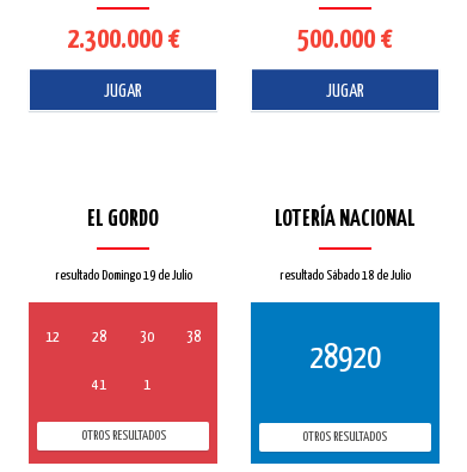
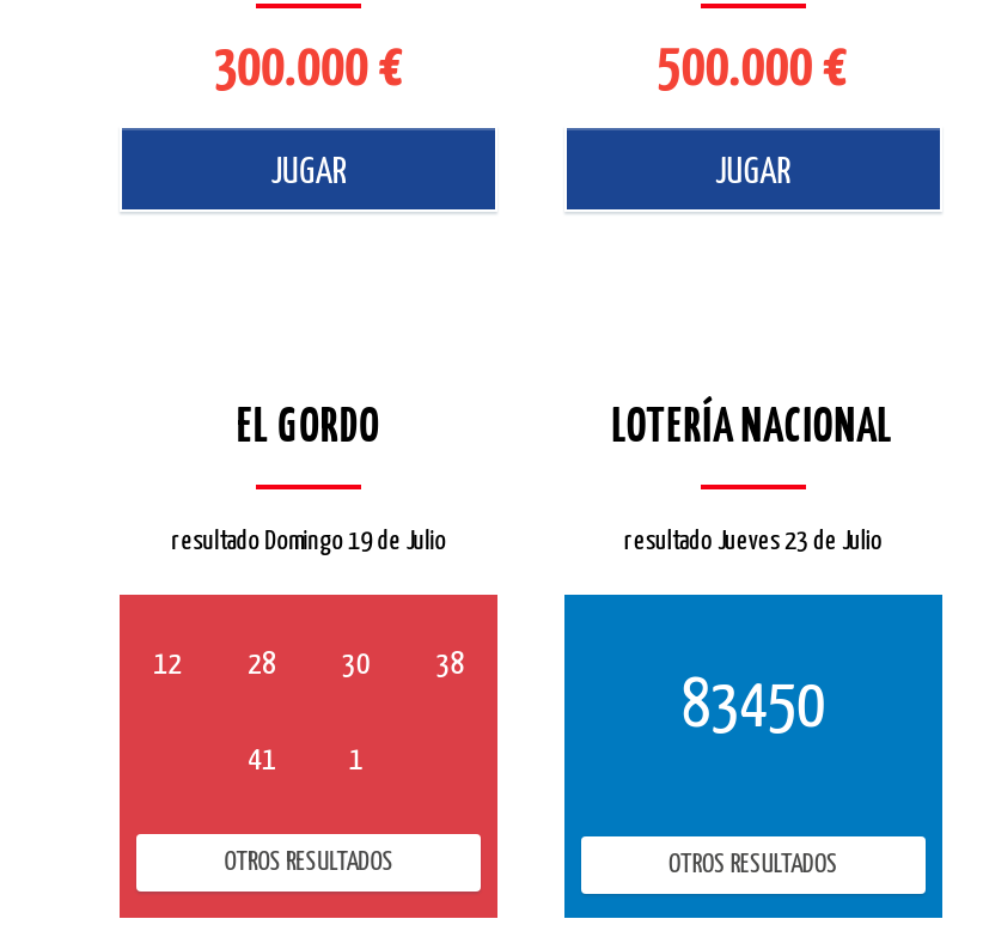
[67,26,180,54] 2.300.000 € -> [213,42,405,97] 300.000 €
[279,269,411,282] resultado Sábado 18 de Julio -> [624,528,882,554] resultado Jueves 23 de Julio
[309,343,381,375] 28920 -> [681,676,825,741] 83450

